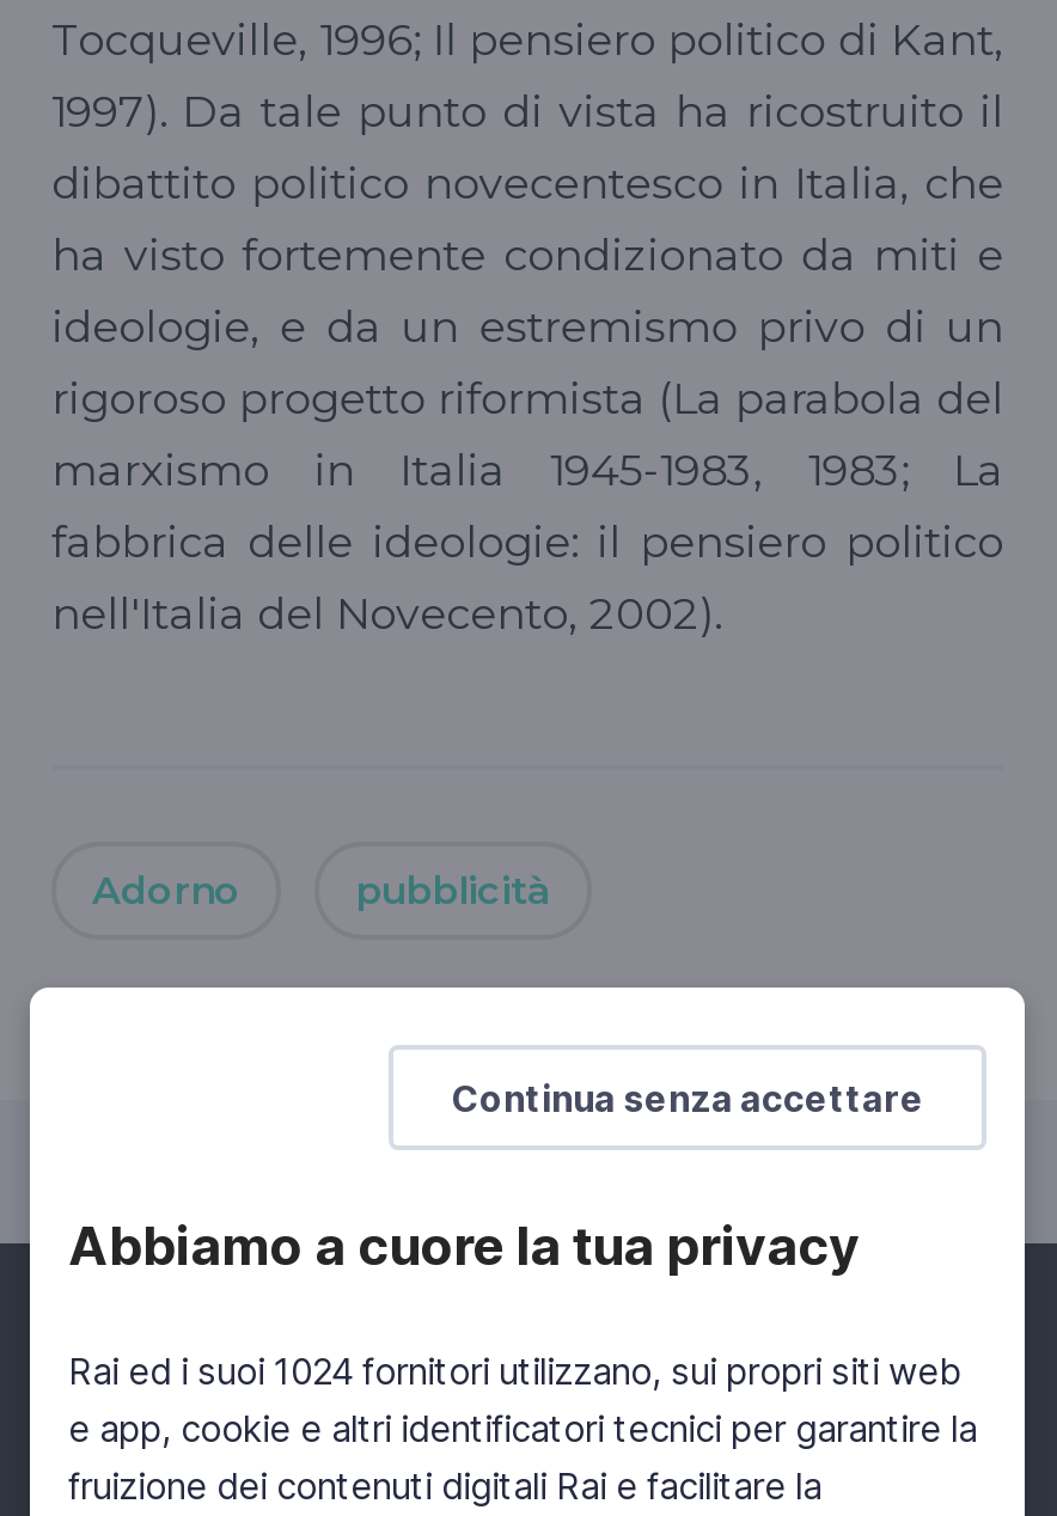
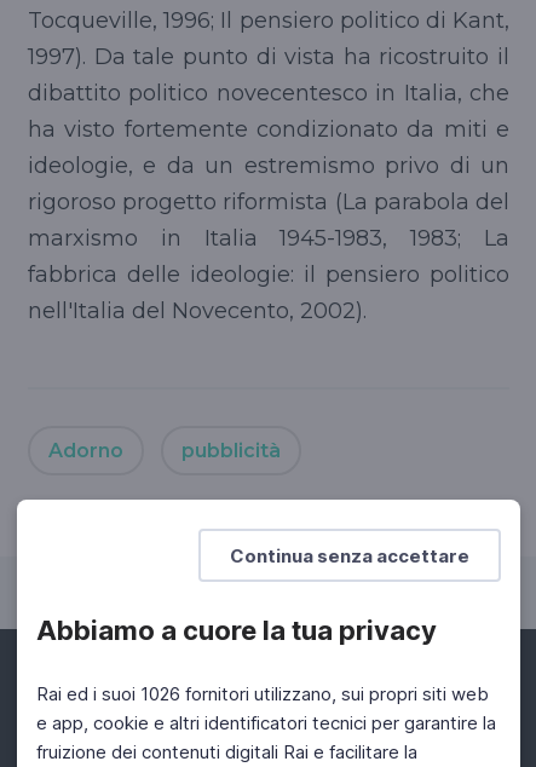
[68,1349,963,1394] Rai ed i suoi 1024 fornitori utilizzano, sui propri siti web -> [36,682,489,705] Rai ed i suoi 1026 fornitori utilizzano, sui propri siti web

